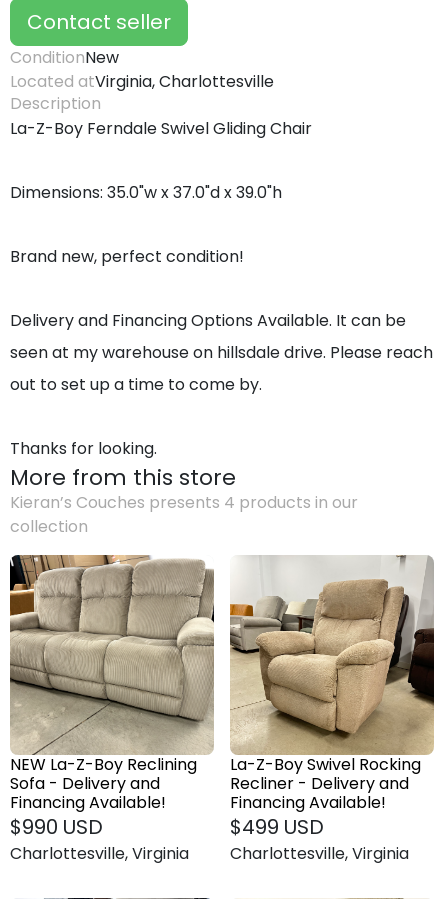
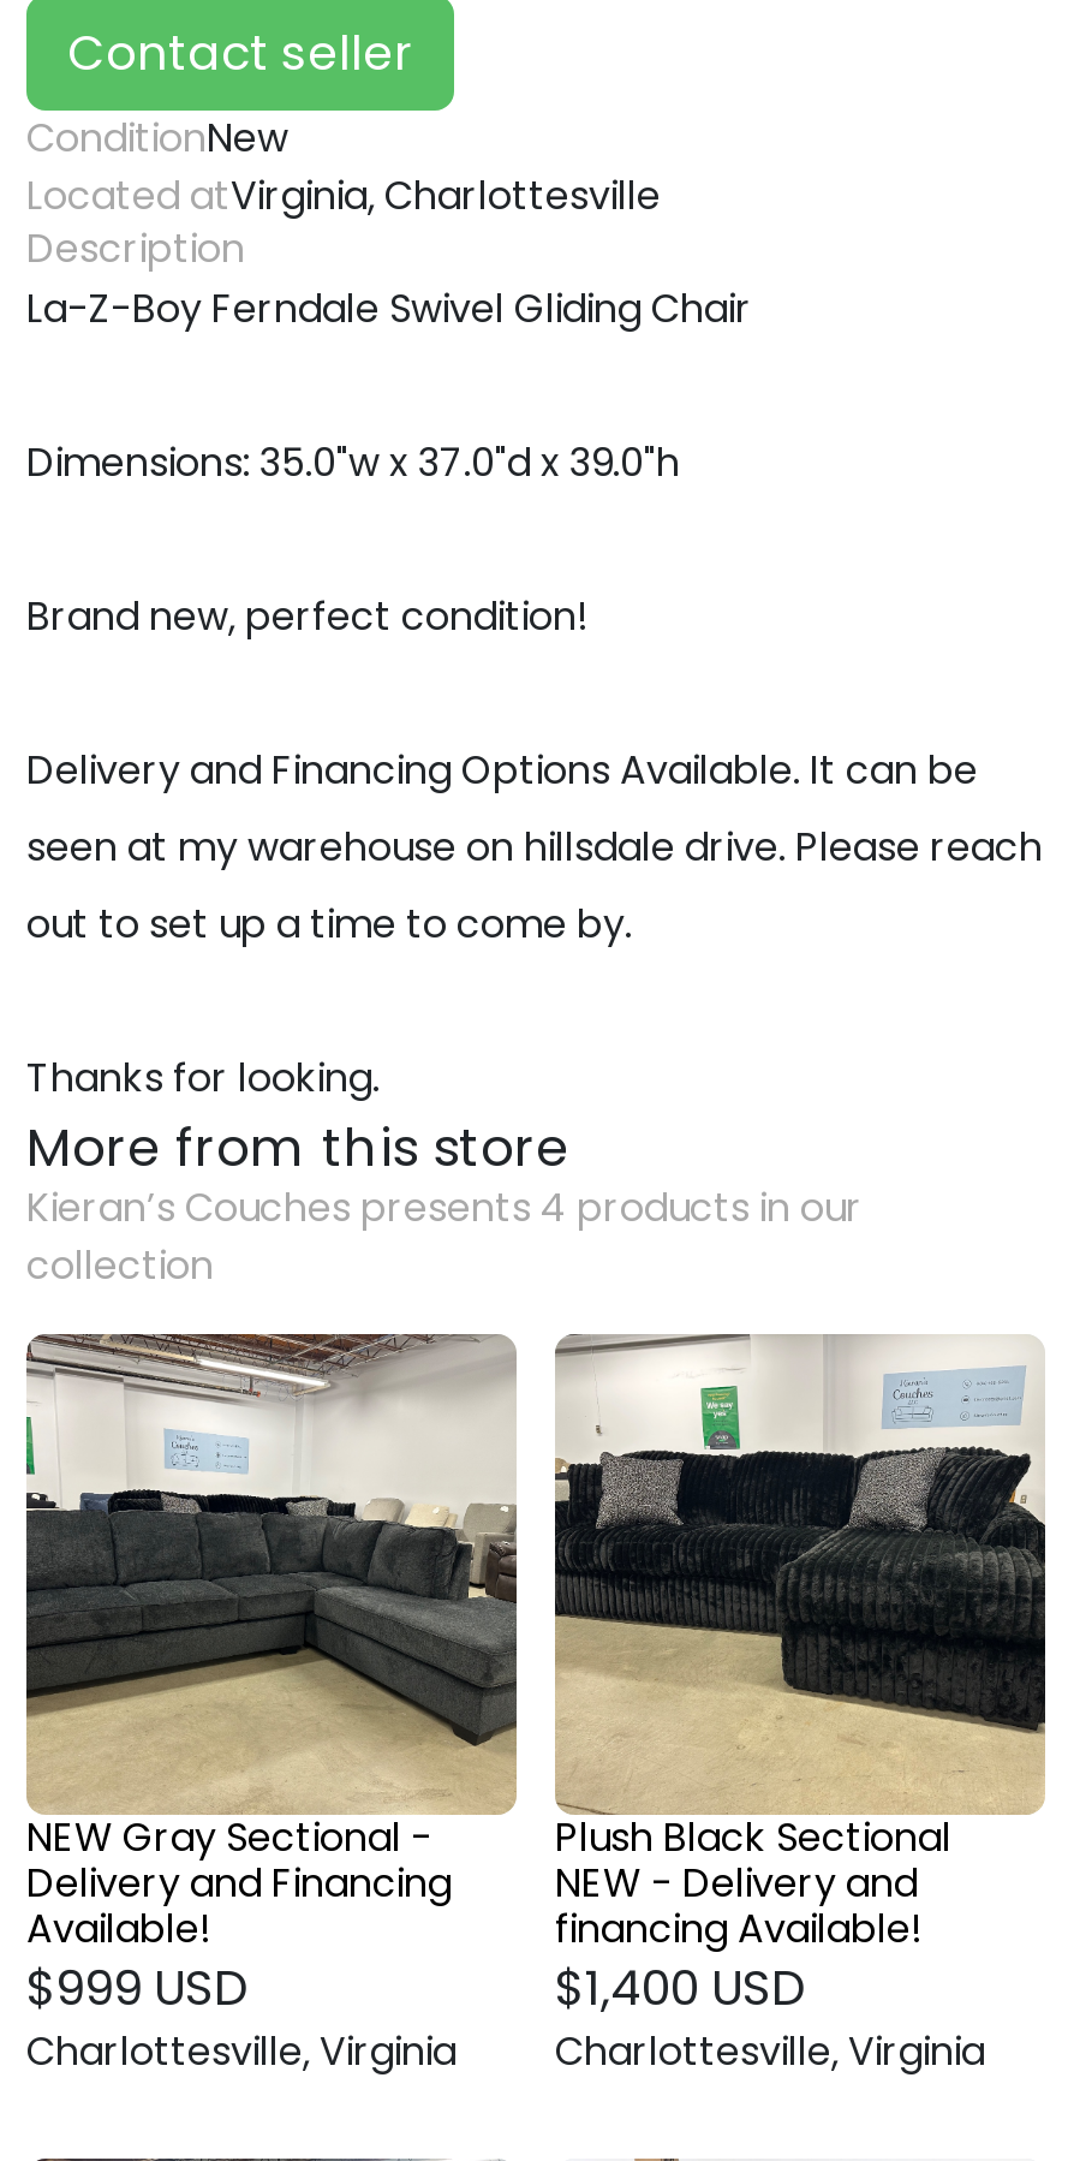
[9,554,215,841] [image] | NEW La-Z-Boy Reclining | Sofa - Delivery and | Financing Available! | $990 USD -> [24,1332,517,2022] [image] | NEW Gray Sectional - | Delivery and Financing | Available! | $999 USD
[229,555,435,841] [image] | La-Z-Boy Swivel Rocking | Recliner - Delivery and | Financing Available! | $499 USD -> [553,1334,1048,2022] [image] | Plush Black Sectional | NEW - Delivery and | financing Available! | $1,400 USD

